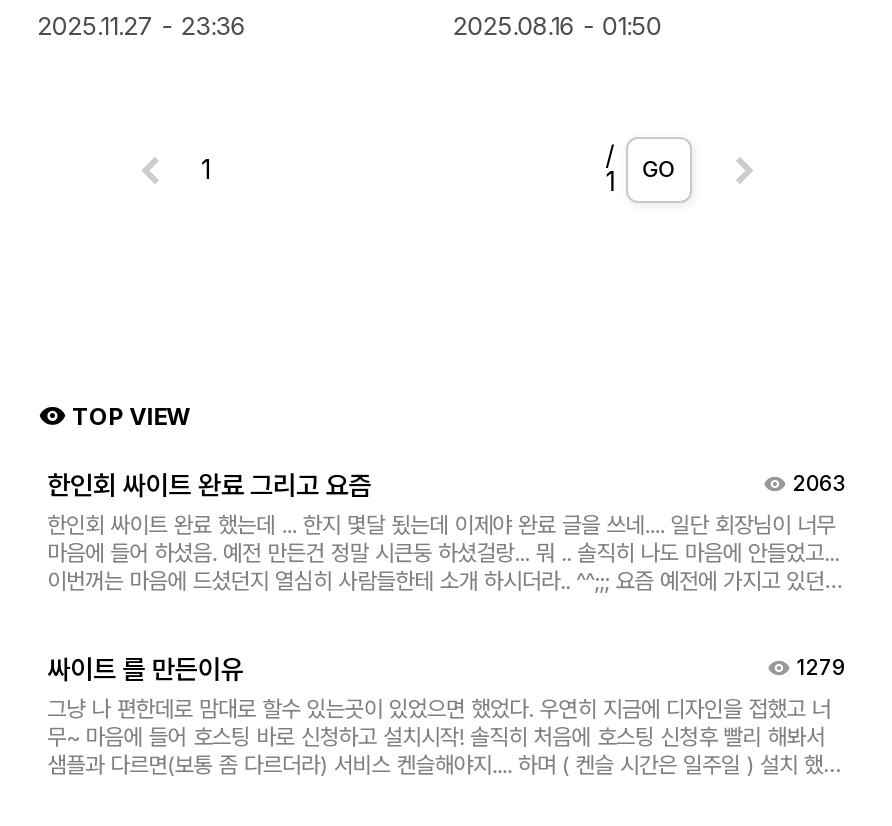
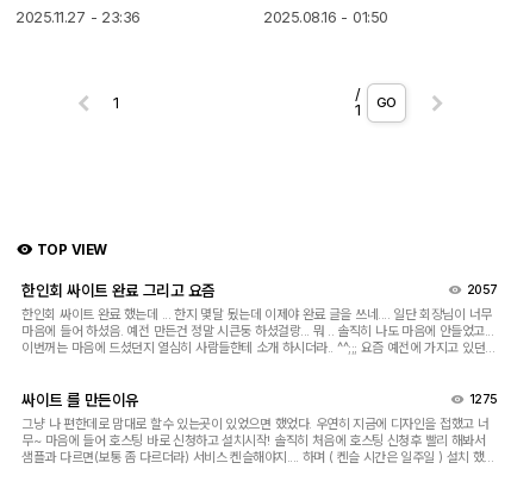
[793,470,845,496] 2063 -> [466,281,497,297] 2057
[797,654,845,680] 1279 -> [469,391,497,406] 1275

